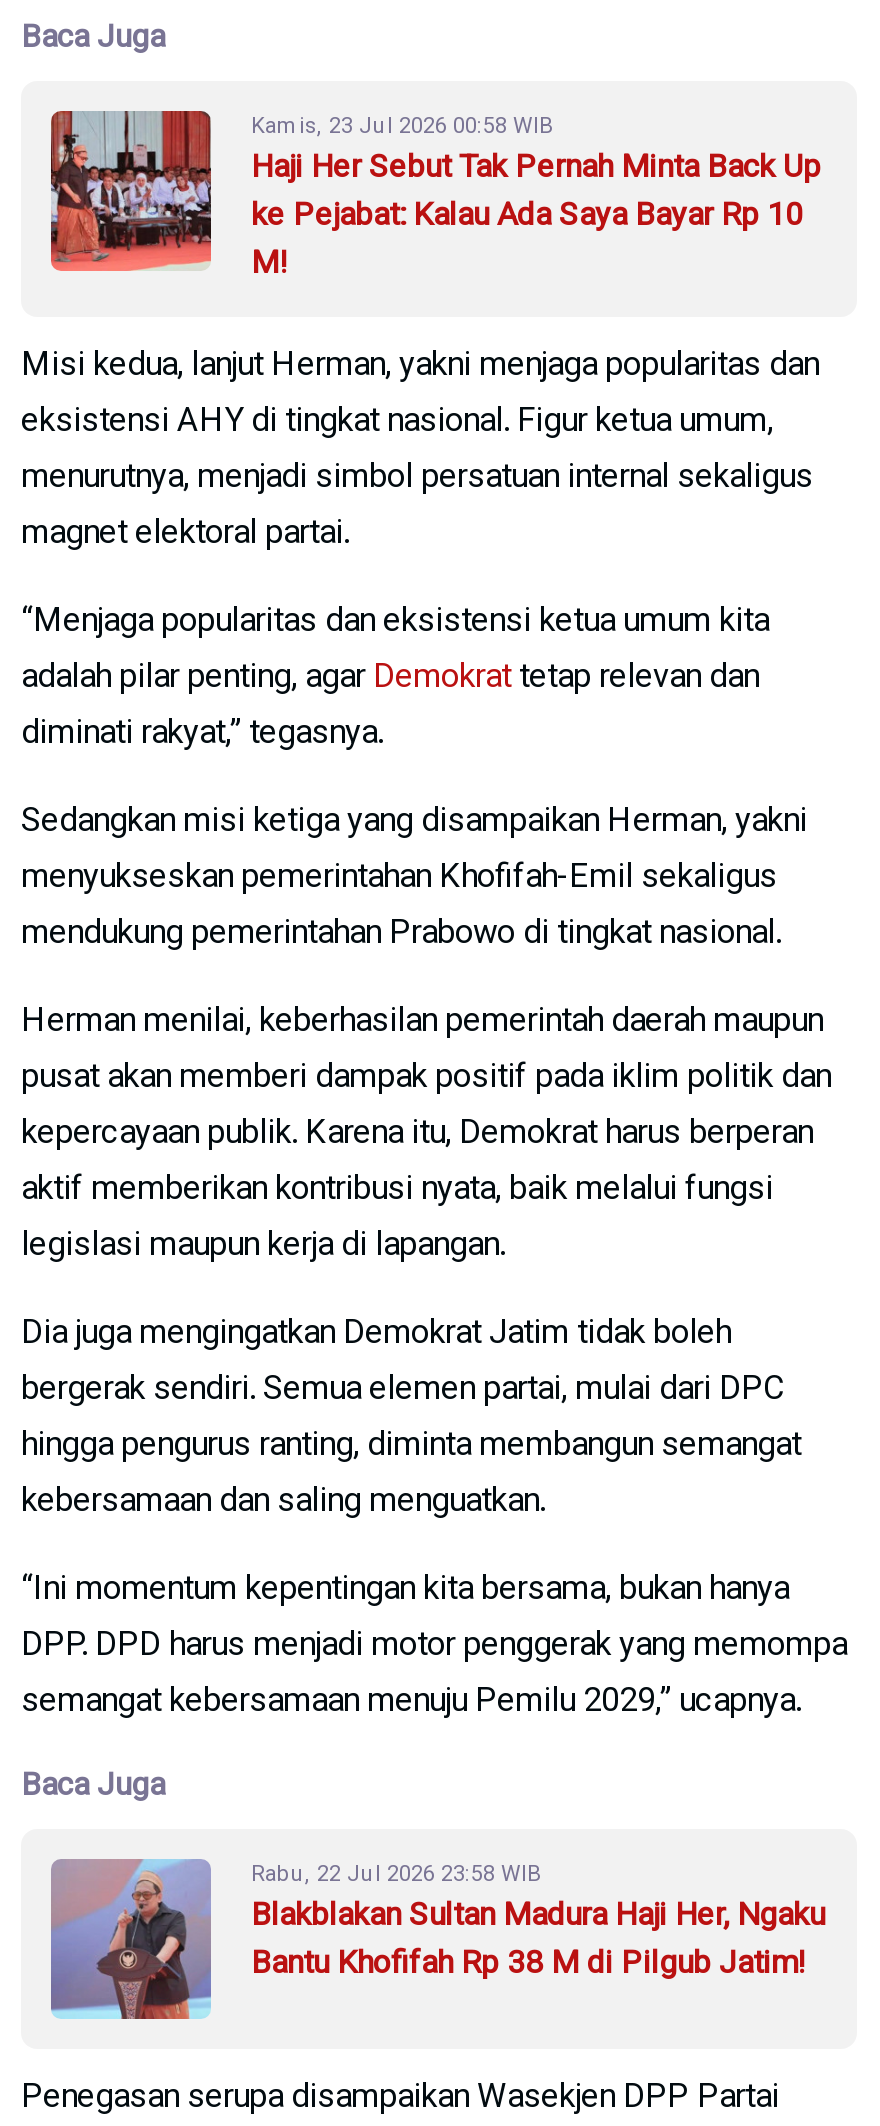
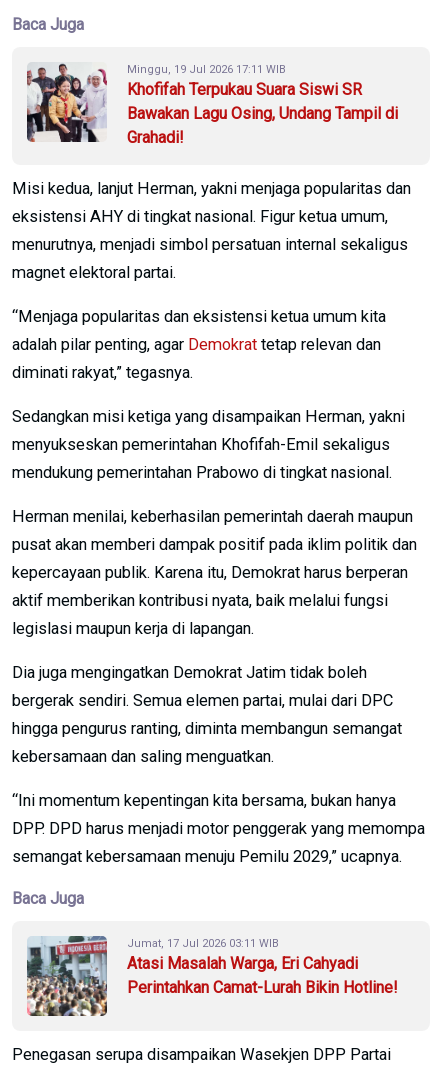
[49,109,821,282] [image] | Kamis, 23 Jul 2026 00:58 WIB | Haji Her Sebut Tak Pernah Minta Back Up | ke Pejabat: Kalau Ada Saya Bayar Rp 10 | M! -> [26,62,398,147] [image] | Minggu, 19 Jul 2026 17:11 WIB | Khofifah Terpukau Suara Siswi SR | Bawakan Lagu Osing, Undang Tampil di | Grahadi!
[49,1859,825,2021] [image] | Rabu, 22 Jul 2026 23:58 WIB | Blakblakan Sultan Madura Haji Her, Ngaku | Bantu Khofifah Rp 38 M di Pilgub Jatim! -> [26,935,398,1017] [image] | Jumat, 17 Jul 2026 03:11 WIB | Atasi Masalah Warga, Eri Cahyadi | Perintahkan Camat-Lurah Bikin Hotline!

